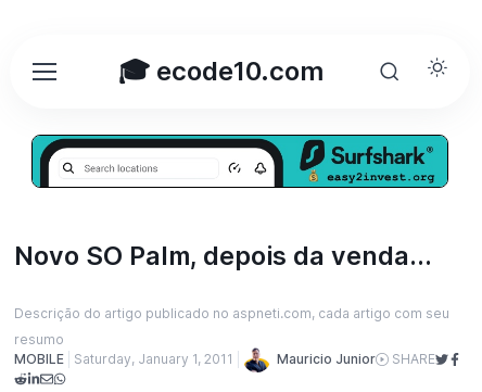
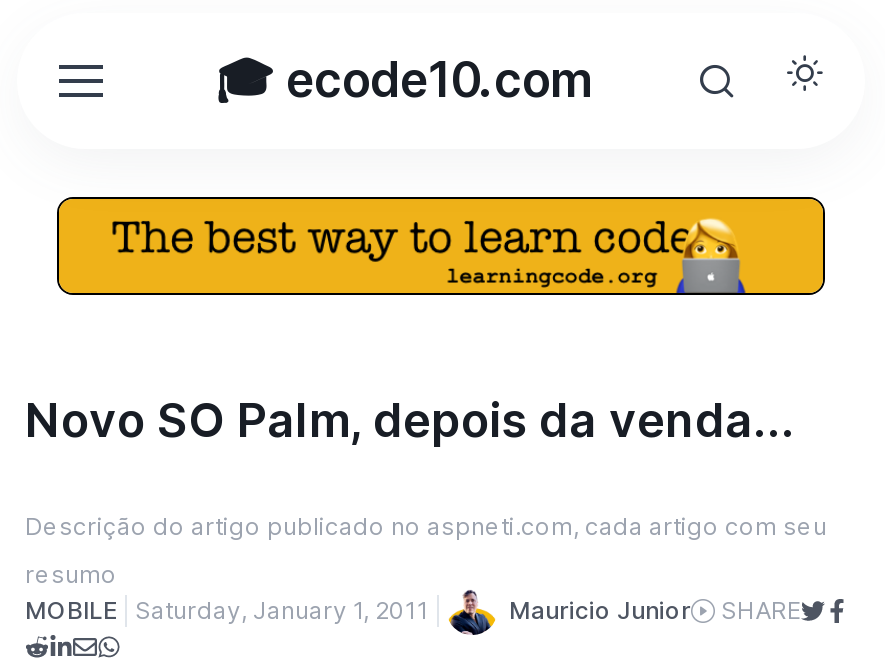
[31,135,448,188] [image] -> [57,197,825,295] [image]

